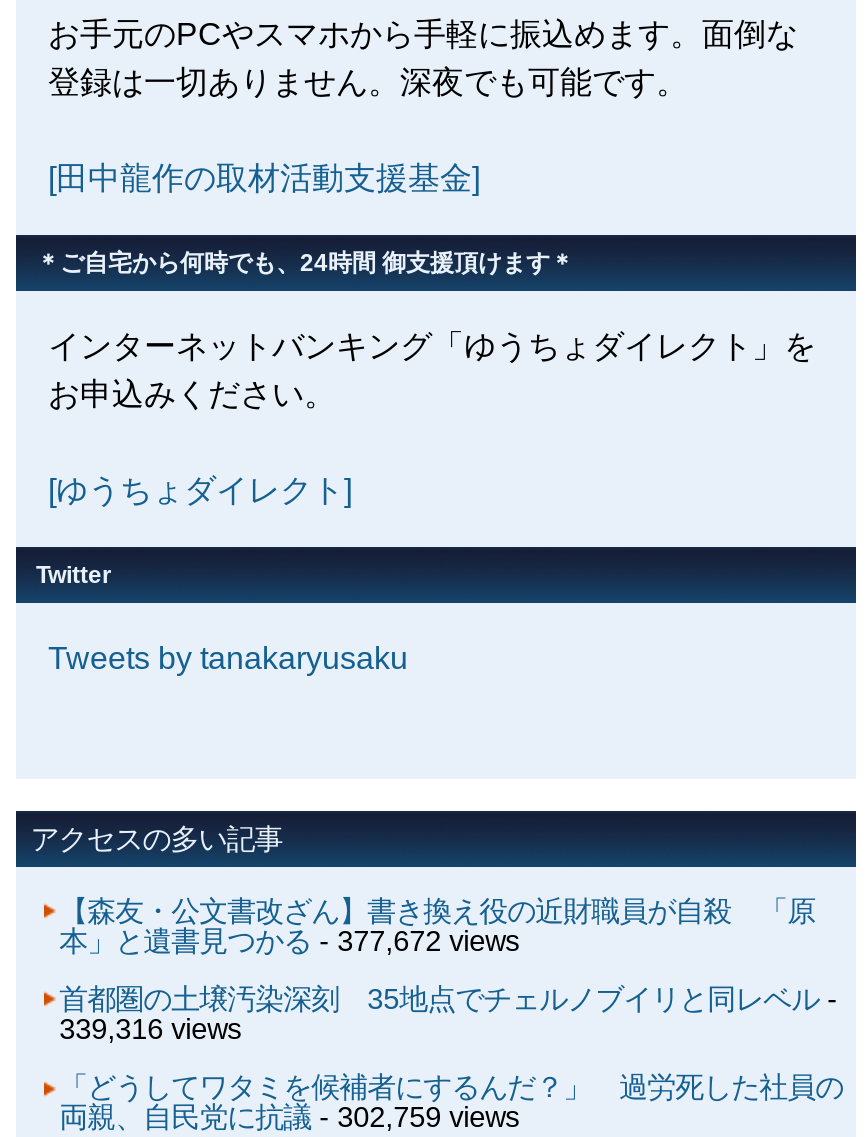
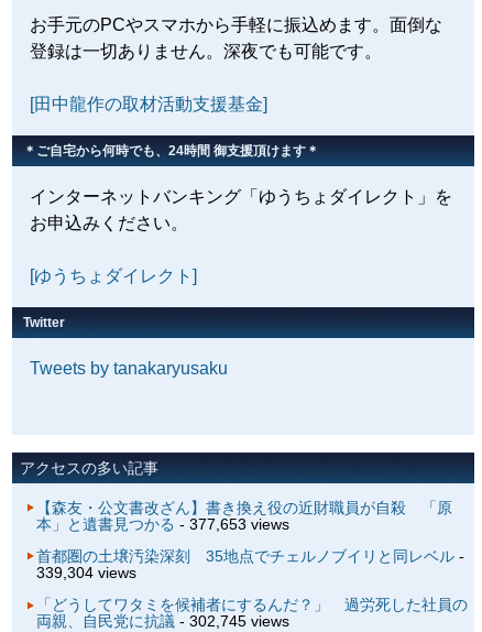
[59,924,519,956] 本」と遺書見つかる- 377,672 views -> [36,515,289,533] 本」と遺書見つかる- 377,653 views
[59,1013,241,1045] 339,316 views -> [36,564,136,581] 339,304 views
[59,1102,519,1134] 両親、自民党に抗議- 302,759 views -> [36,613,289,630] 両親、自民党に抗議- 302,745 views

